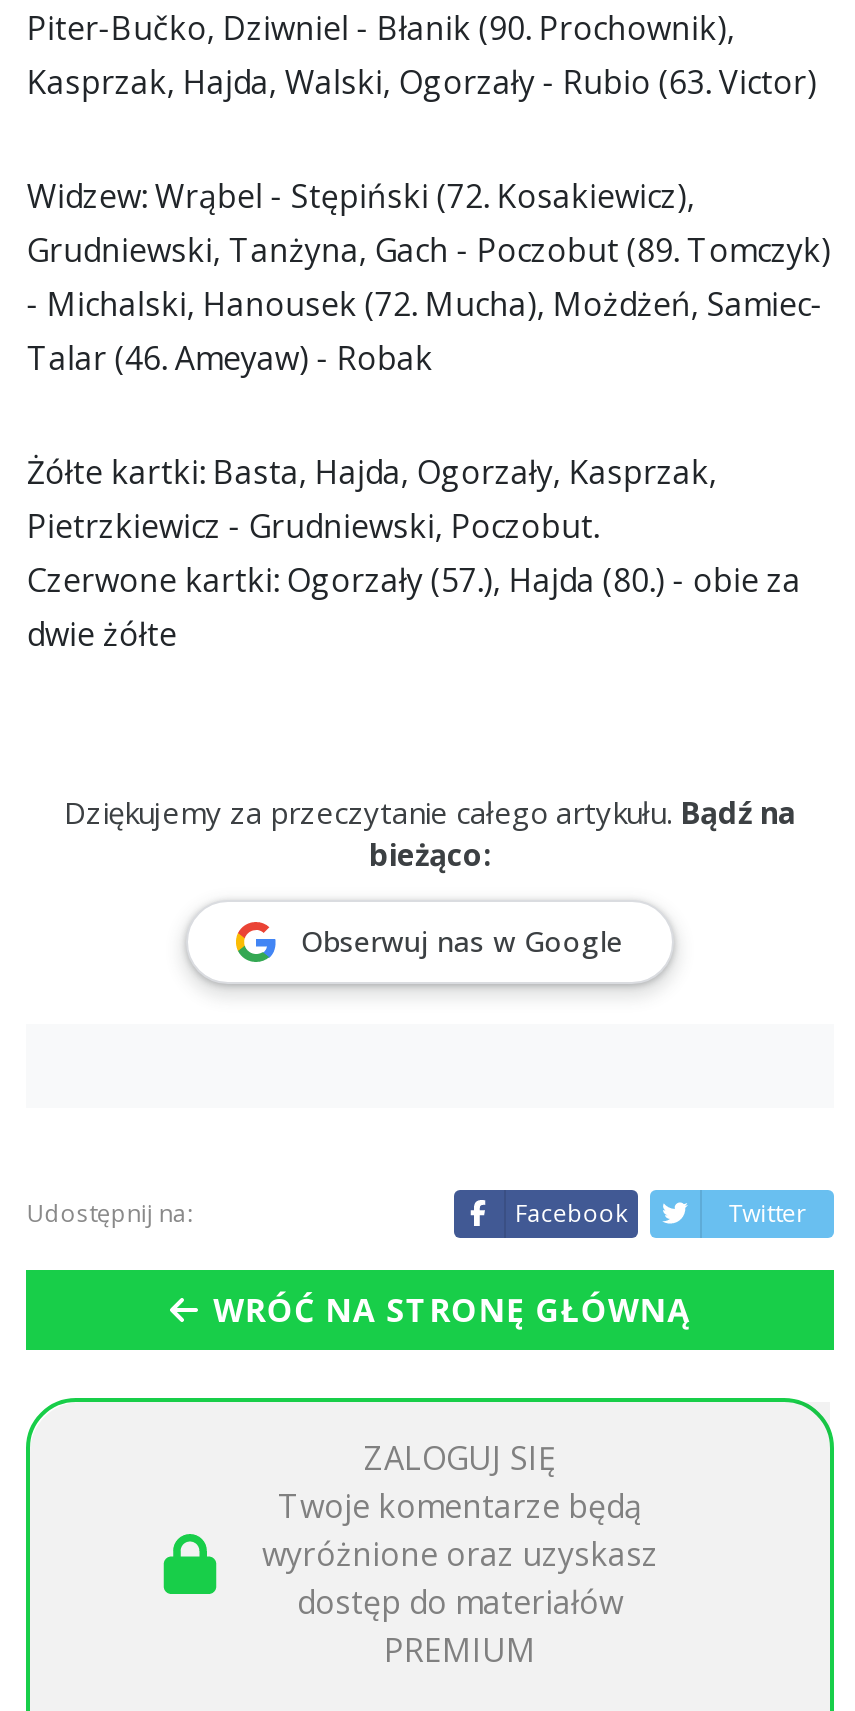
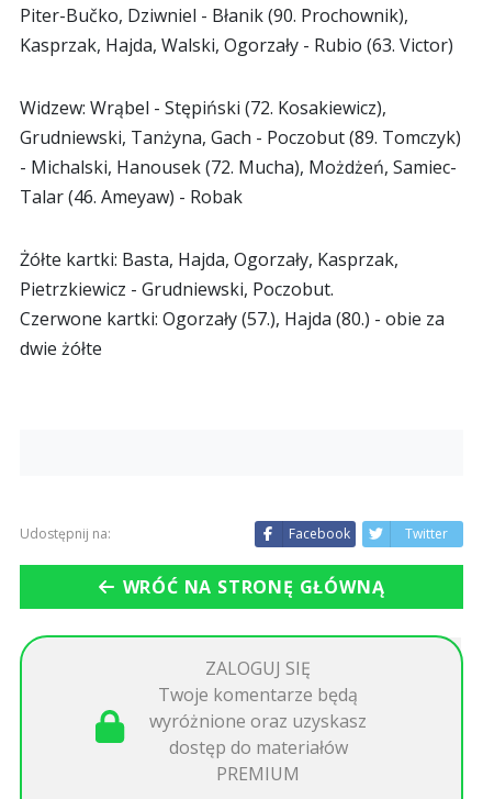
[64,792,796,960] Dziękujemy za przeczytanie całego artykułu. Bądź na | bieżąco: | Obserwuj nas w Google -> none

